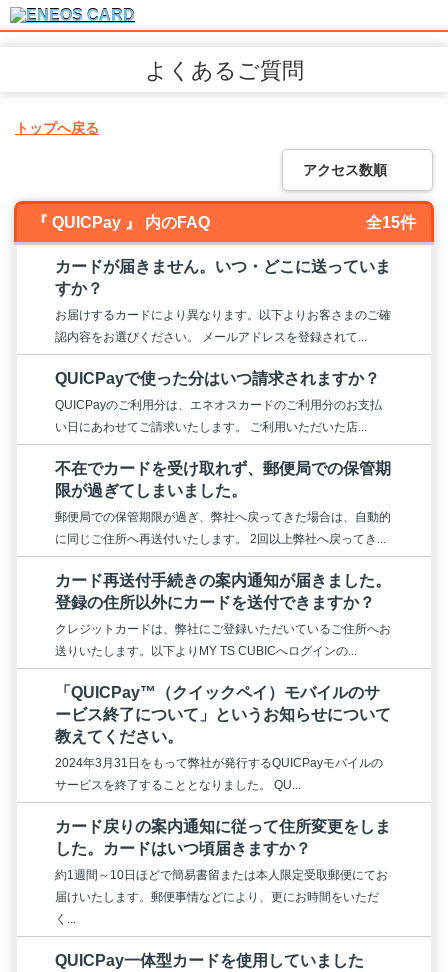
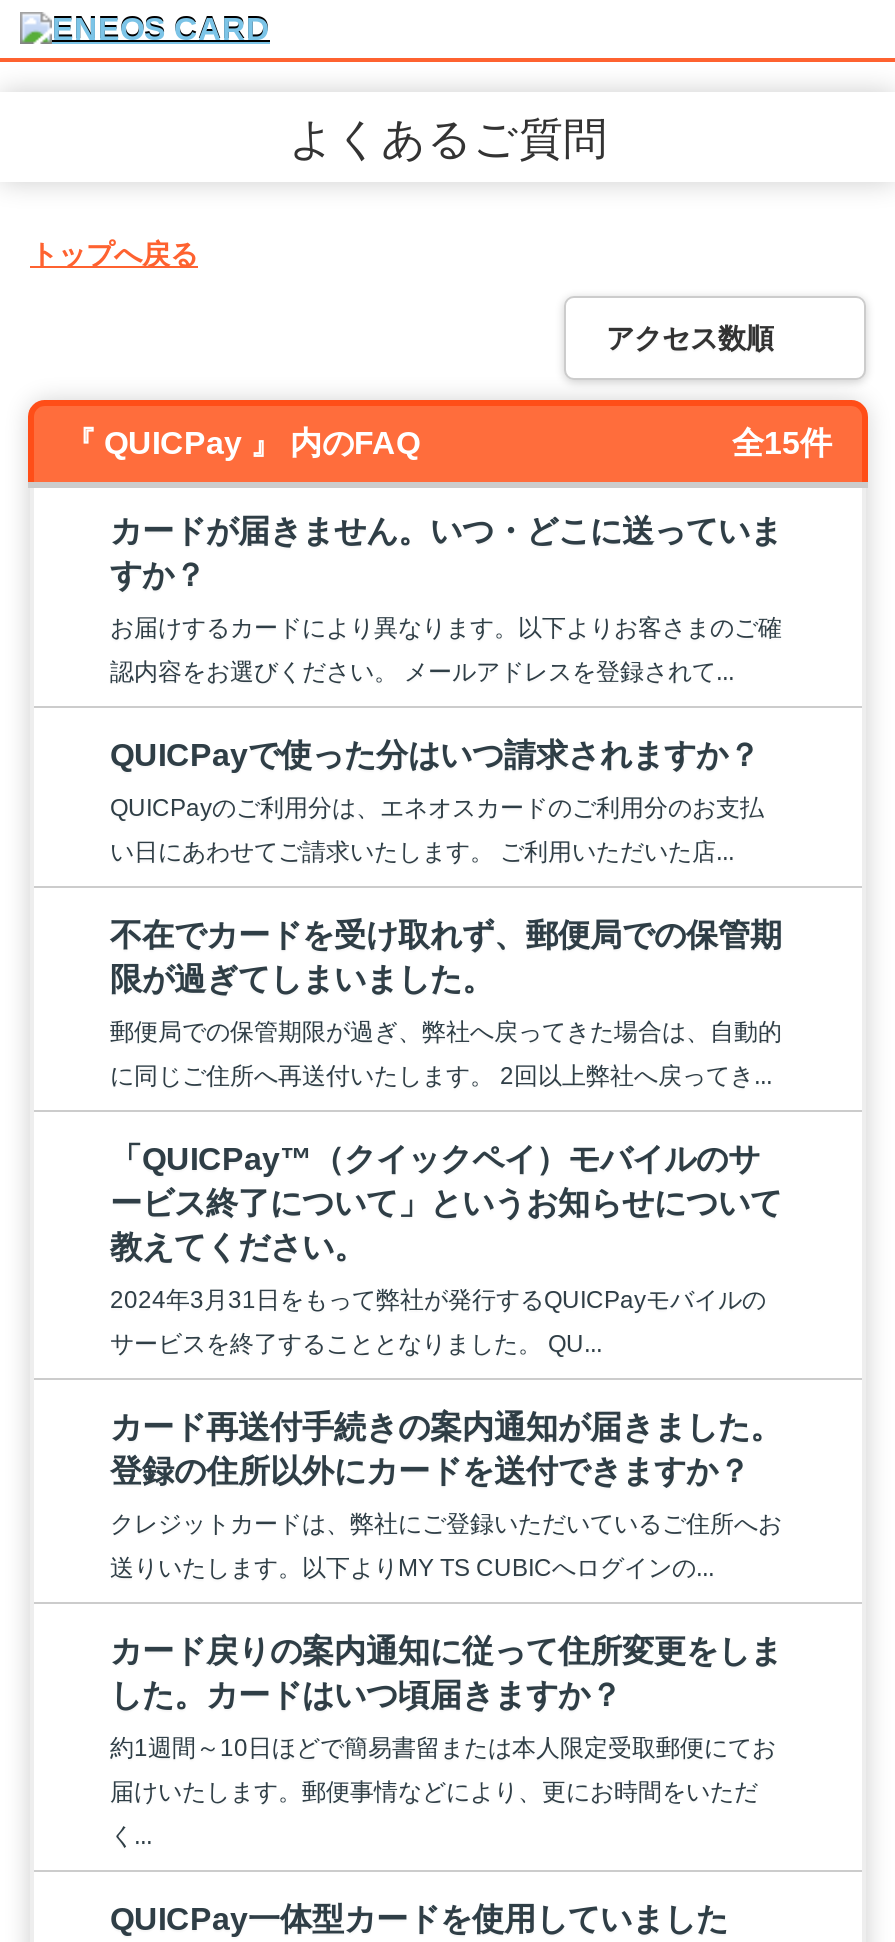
moved [55,572,391,658] -> [110,1410,782,1582]: カード再送付手続きの案内通知が届きました。 | 登録の住所以外にカードを送付できますか？ | クレジットカードは、弊社にご登録いただいているご住所へお | 送りいたします。以下よりMY TS CUBICへログインの...
moved [55,684,391,792] -> [110,1142,782,1358]: 「QUICPay™（クイックペイ）モバイルのサ | ービス終了について」というお知らせについて | 教えてください。 | 2024年3月31日をもって弊社が発行するQUICPayモバイルの | サービスを終了することとなりました。 QU...

